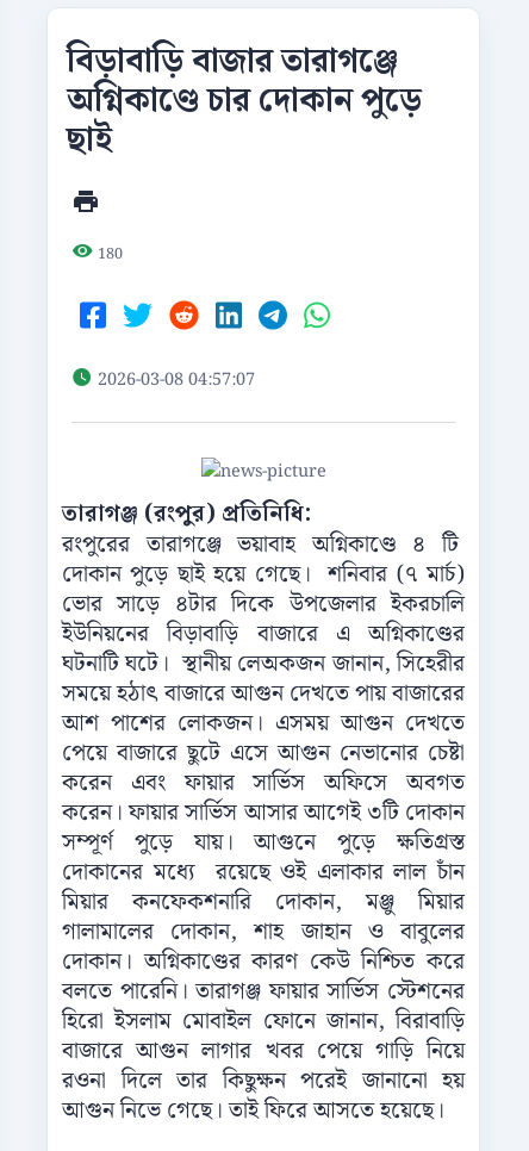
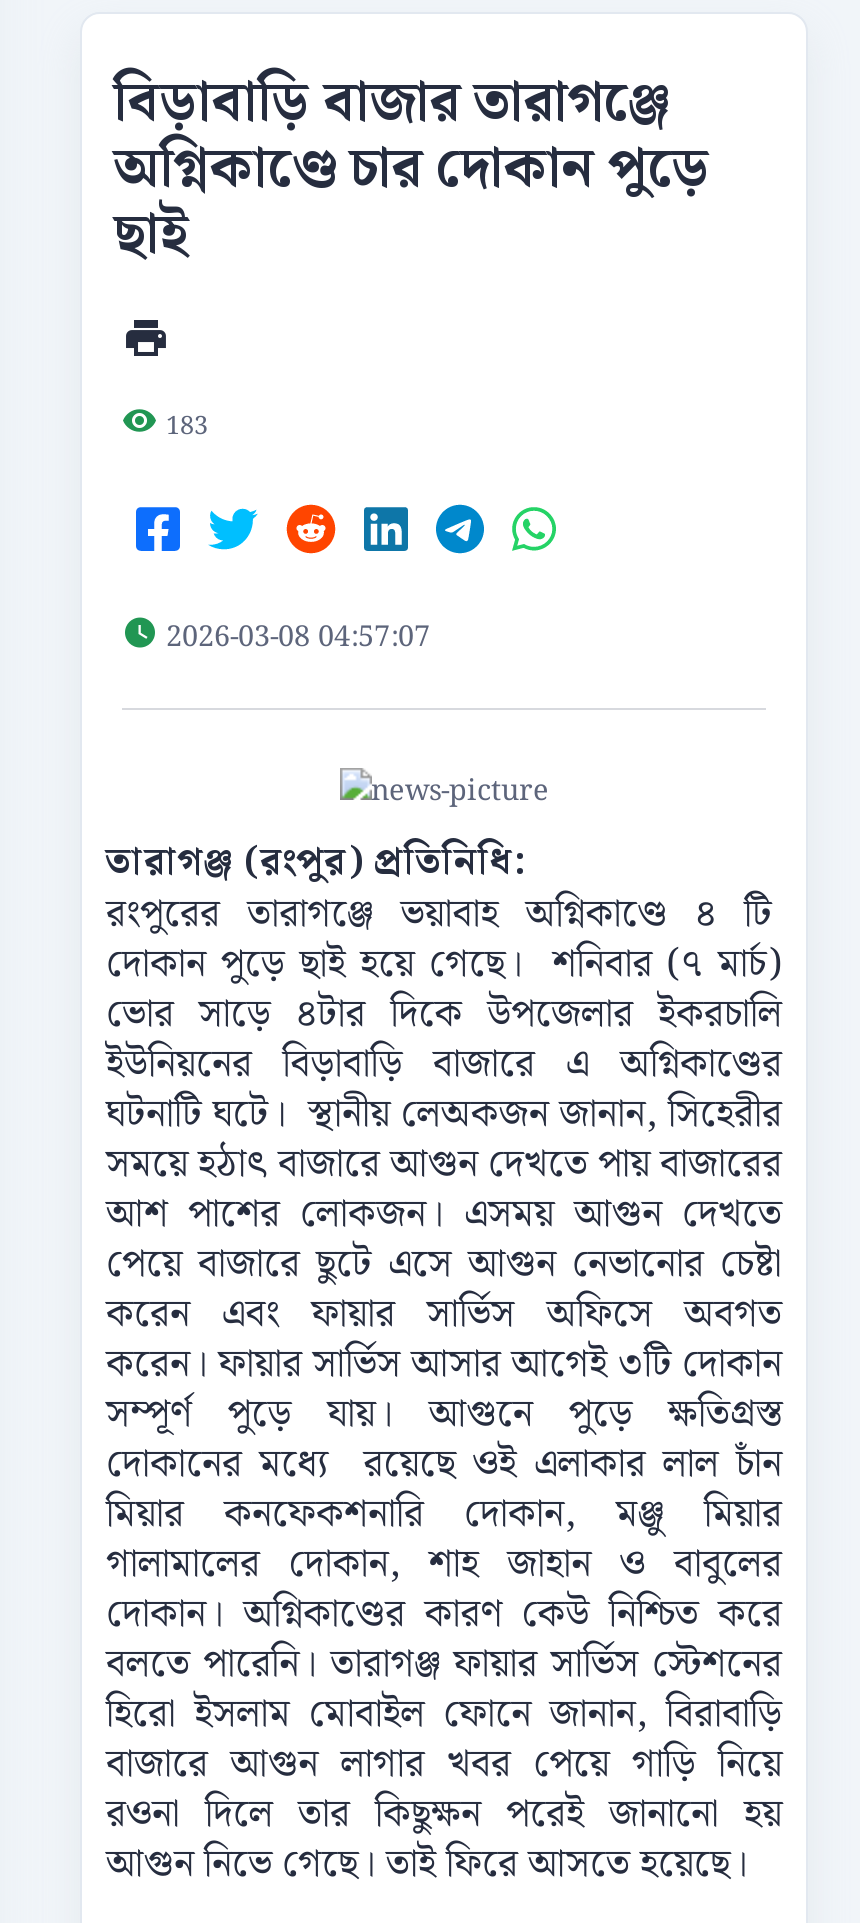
[98,242,123,266] 180 -> [166,406,208,446] 183

